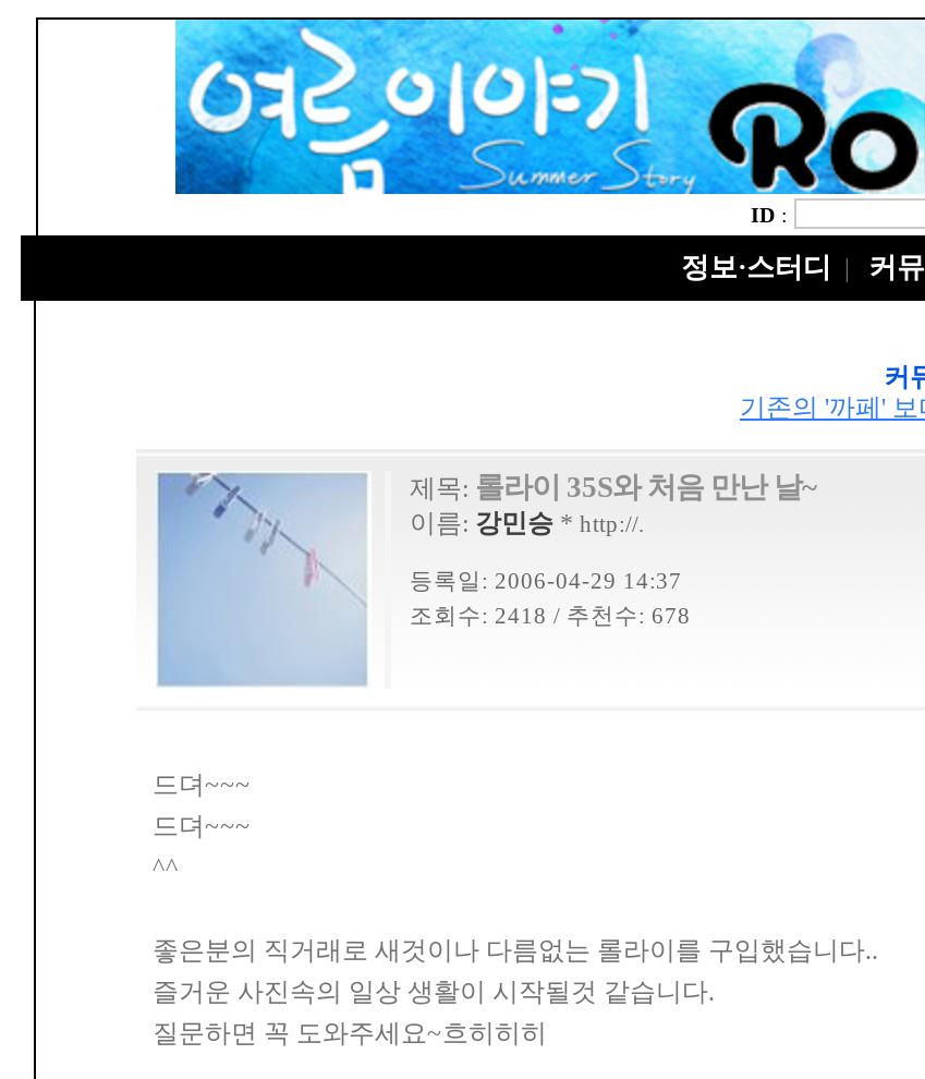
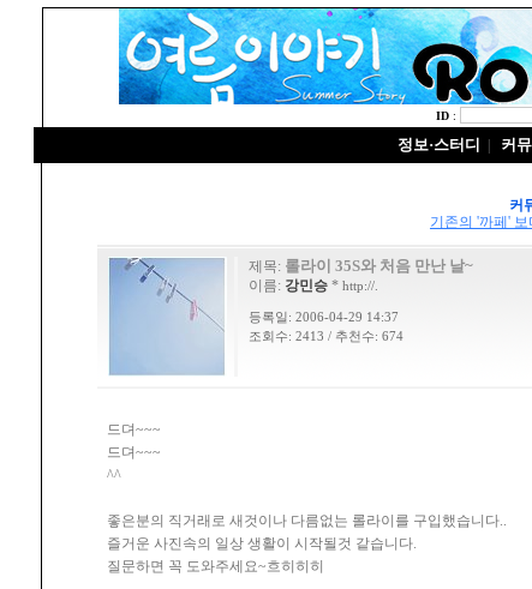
[410,604,691,628] 조회수: 2418 / 추천수: 678 -> [248,330,403,343] 조회수: 2413 / 추천수: 674

